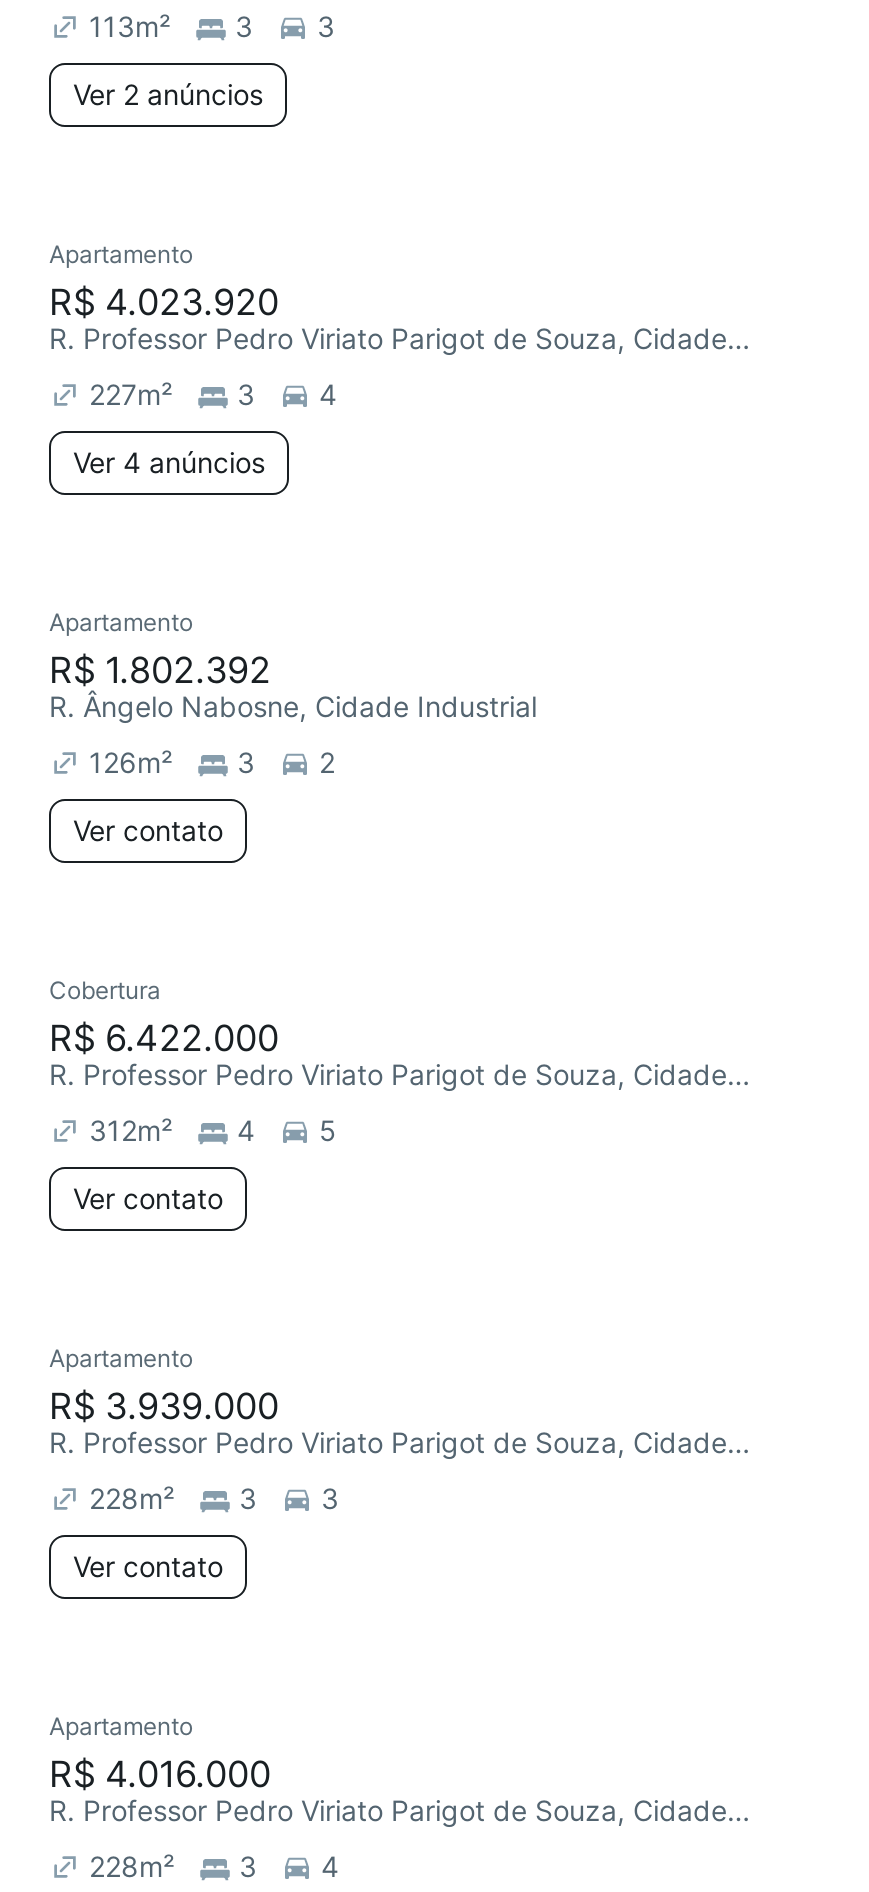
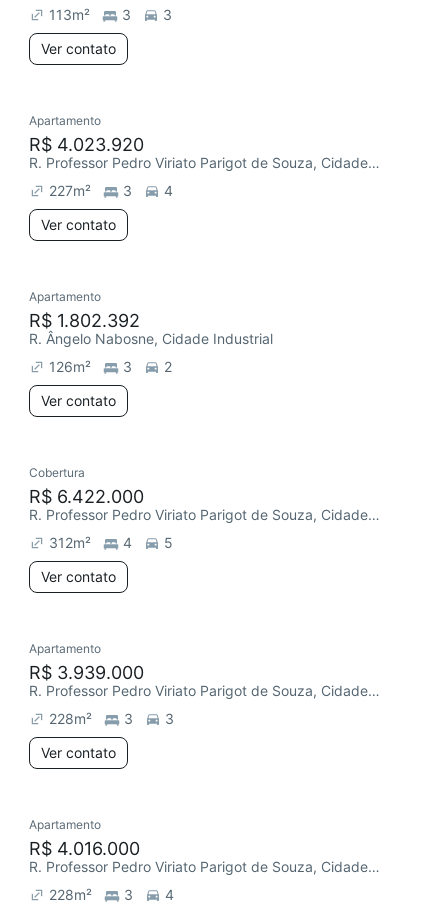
[73,77,263,111] Ver 2 anúncios -> [41,40,116,57] Ver contato
[73,445,265,479] Ver 4 anúncios -> [41,216,116,233] Ver contato

